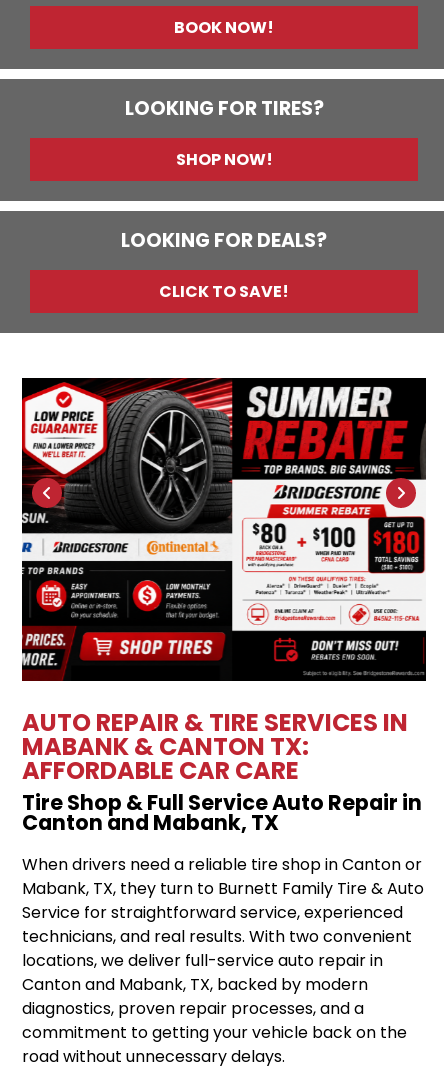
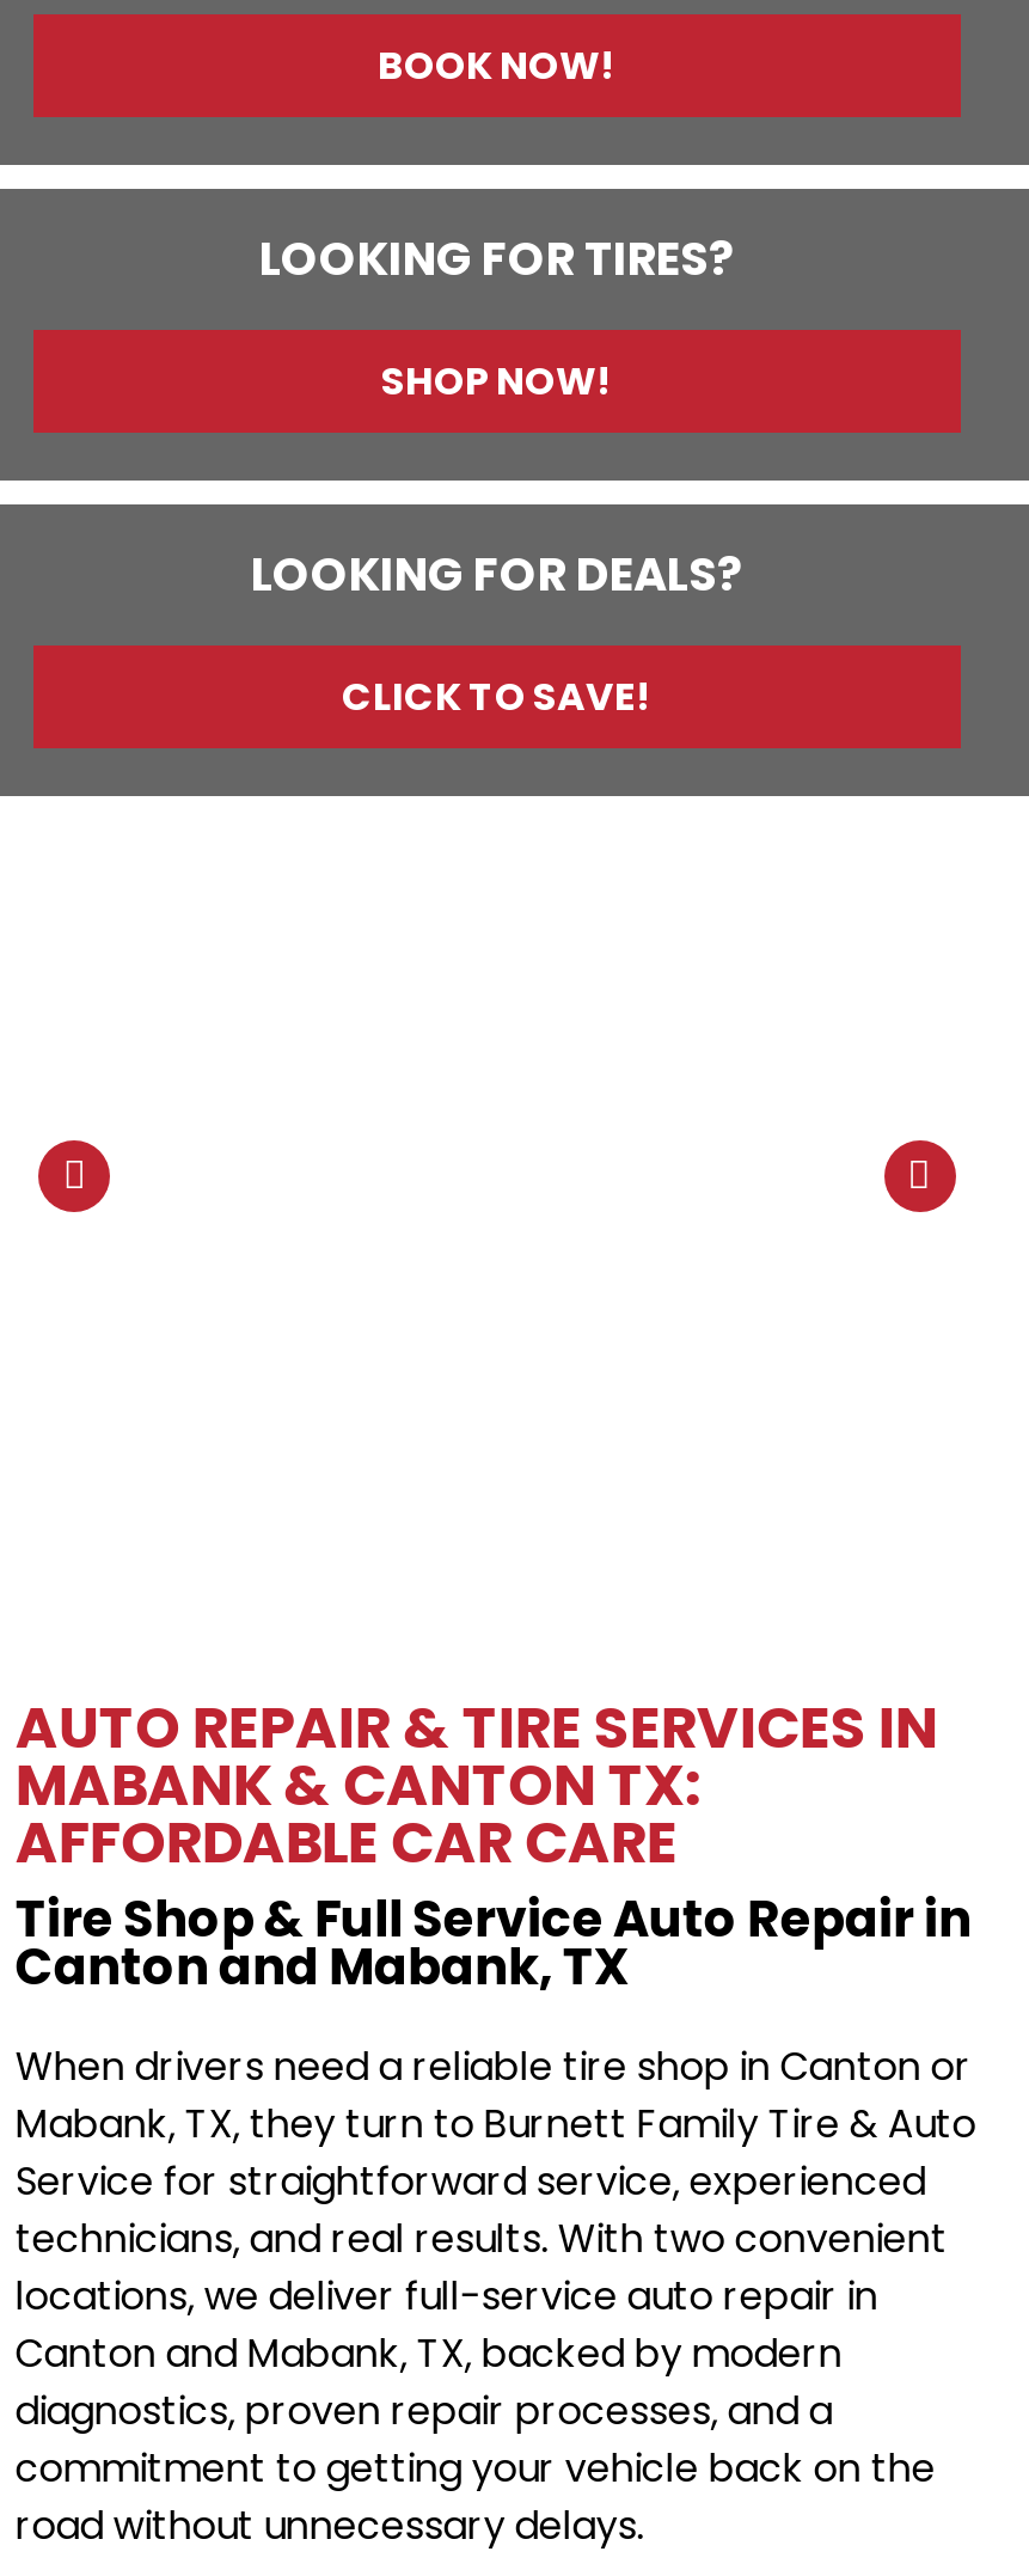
[21,377,427,682] [image] -> none

